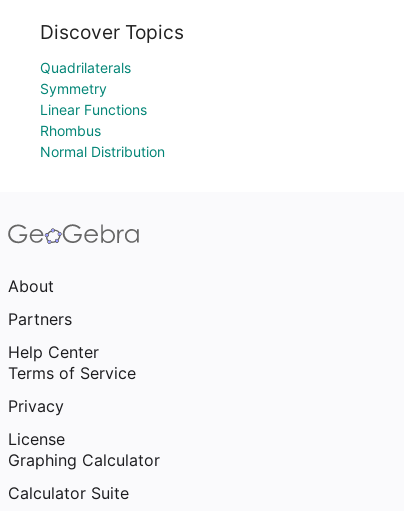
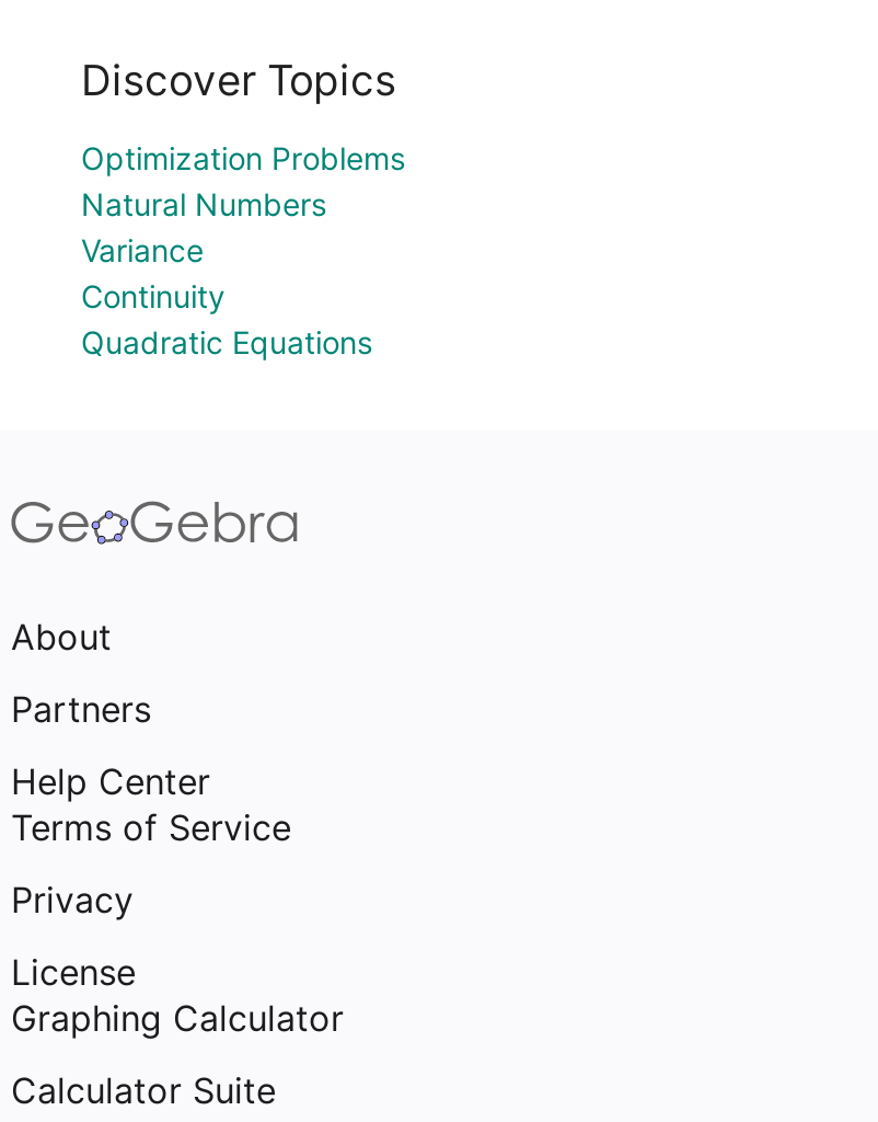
[40,59,165,160] Quadrilaterals | Symmetry | Linear Functions | Rhombus | Normal Distribution -> [81,139,405,360] Optimization Problems | Natural Numbers | Variance | Continuity | Quadratic Equations

